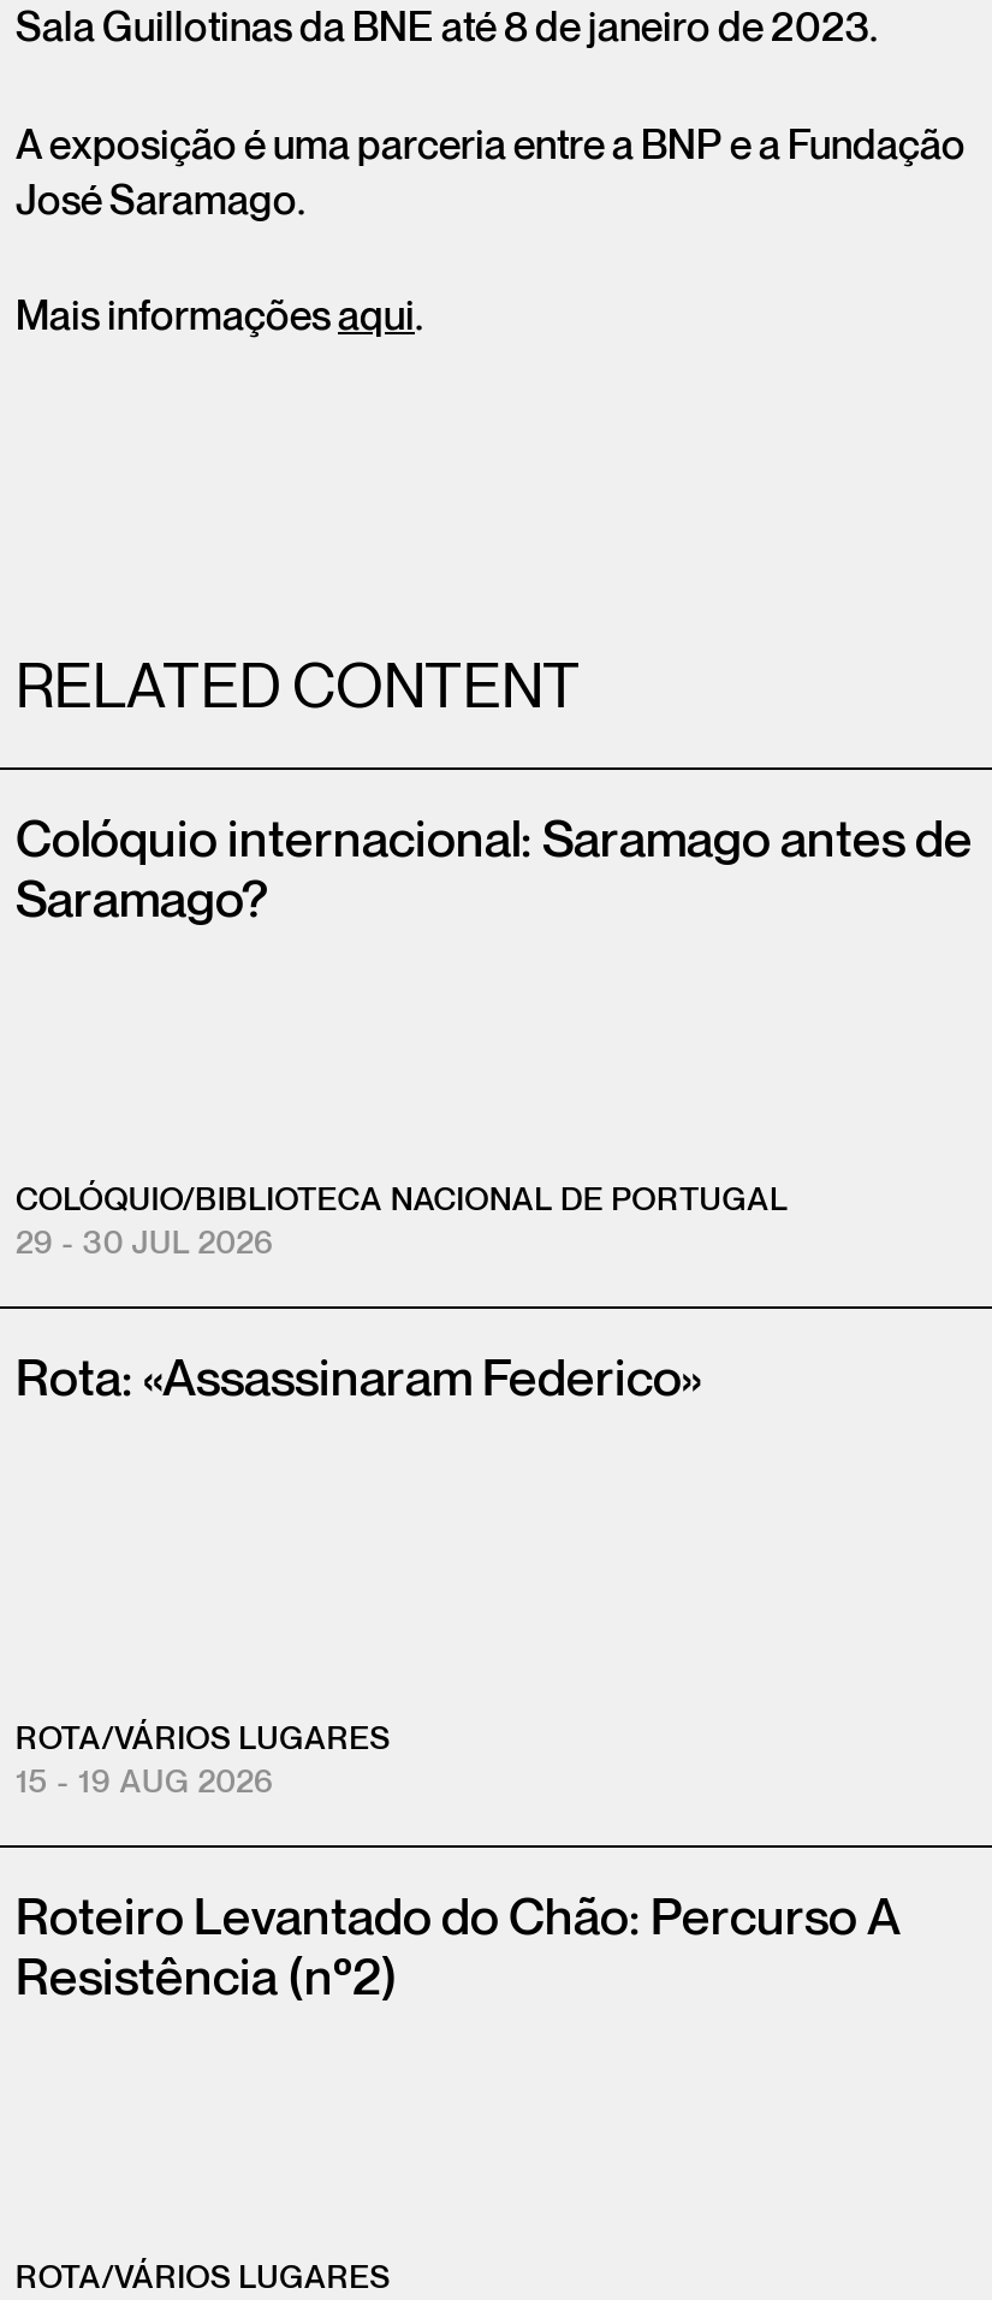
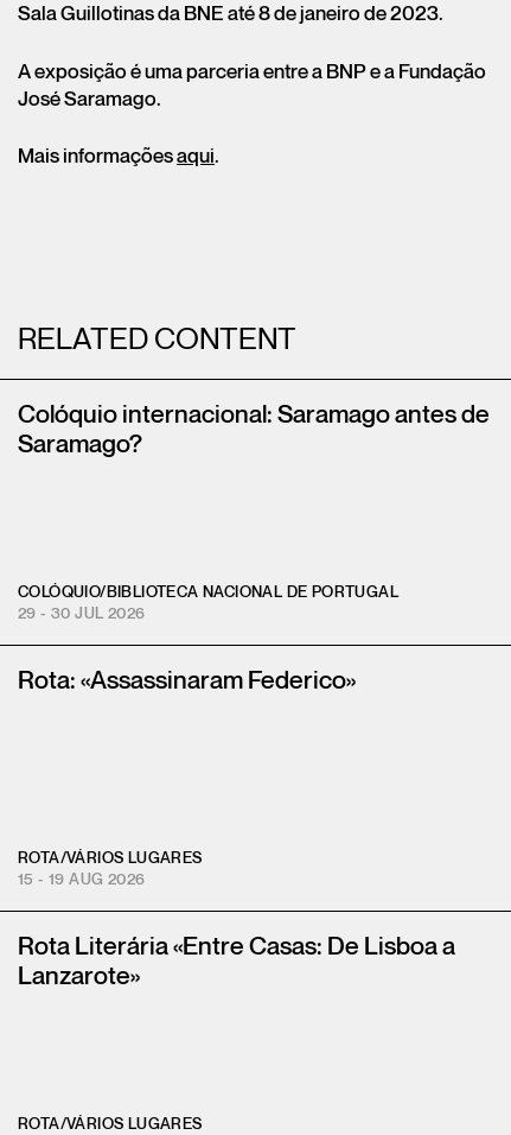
[16,1891,901,2006] Roteiro Levantado do Chão: Percurso A | Resistência (nº2) -> [18,933,455,990] Rota Literária «Entre Casas: De Lisboa a | Lanzarote»

